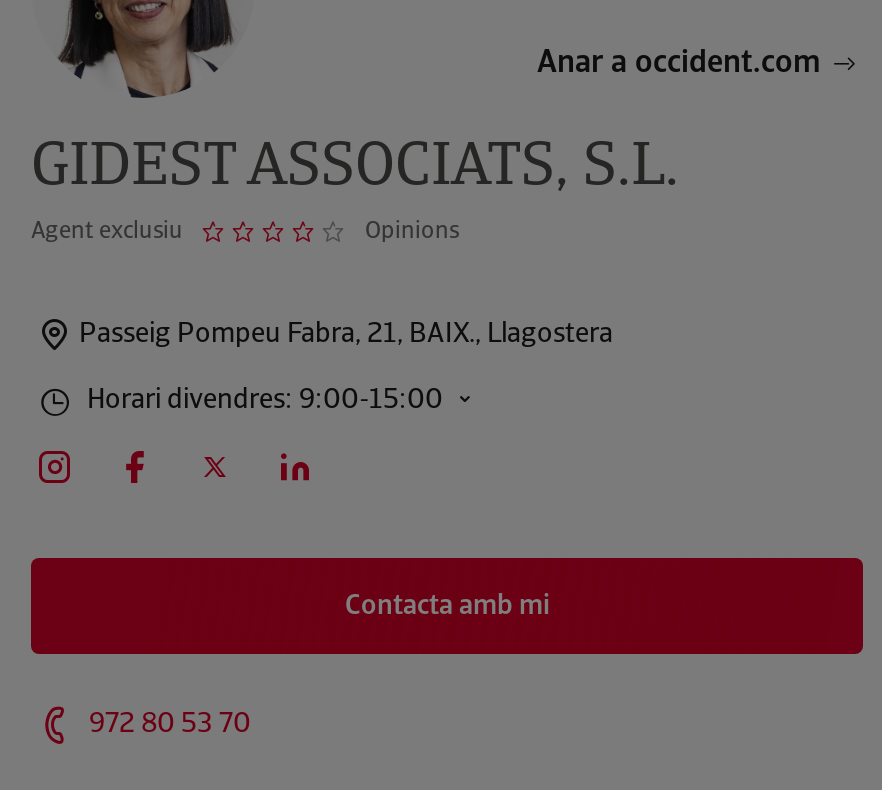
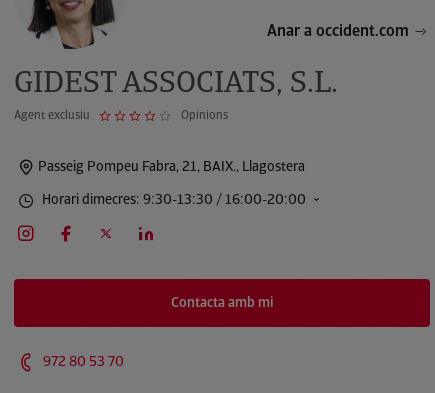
[87,386,443,416] Horari divendres: 9:00-15:00 -> [42,193,306,208] Horari dimecres: 9:30-13:30 / 16:00-20:00

